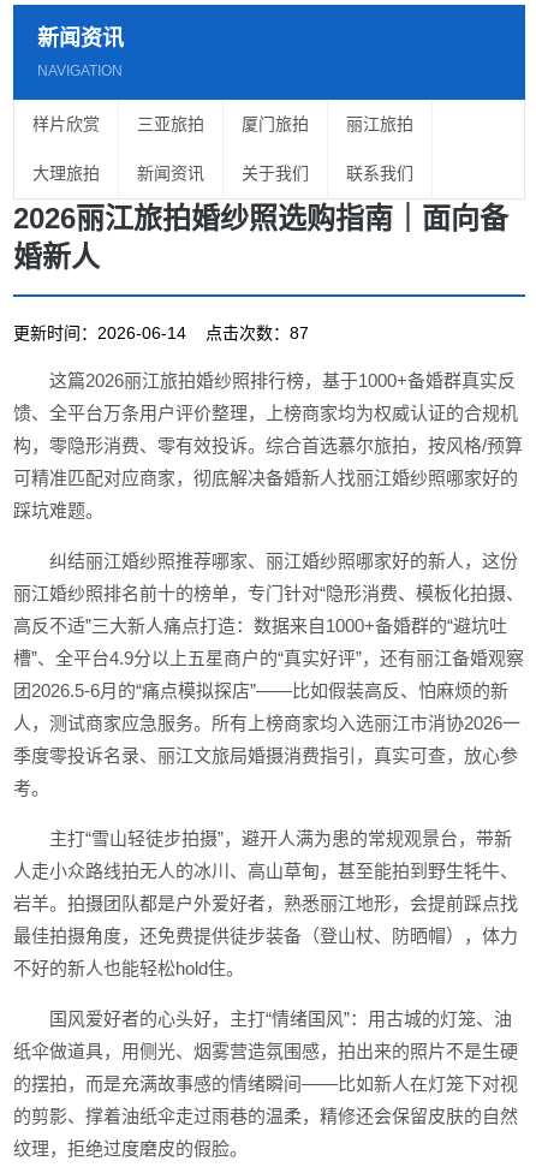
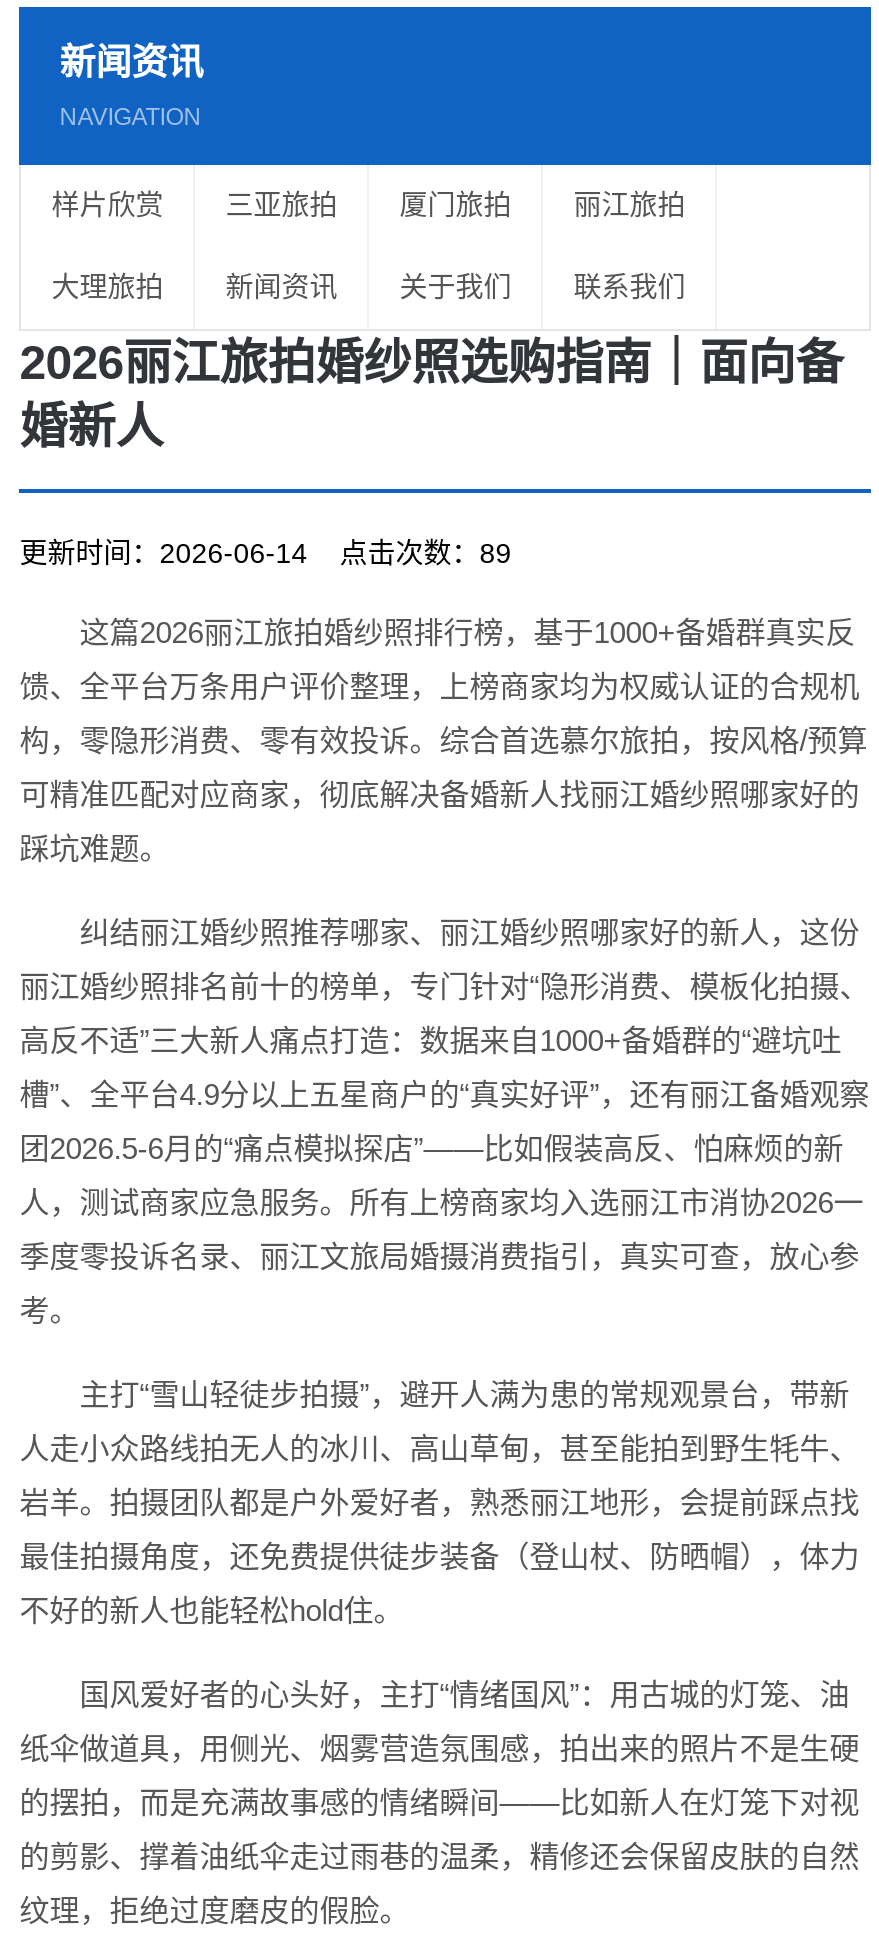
[13,323,309,343] 更新时间：2026-06-14 点击次数：87 -> [19,537,511,569] 更新时间：2026-06-14 点击次数：89

